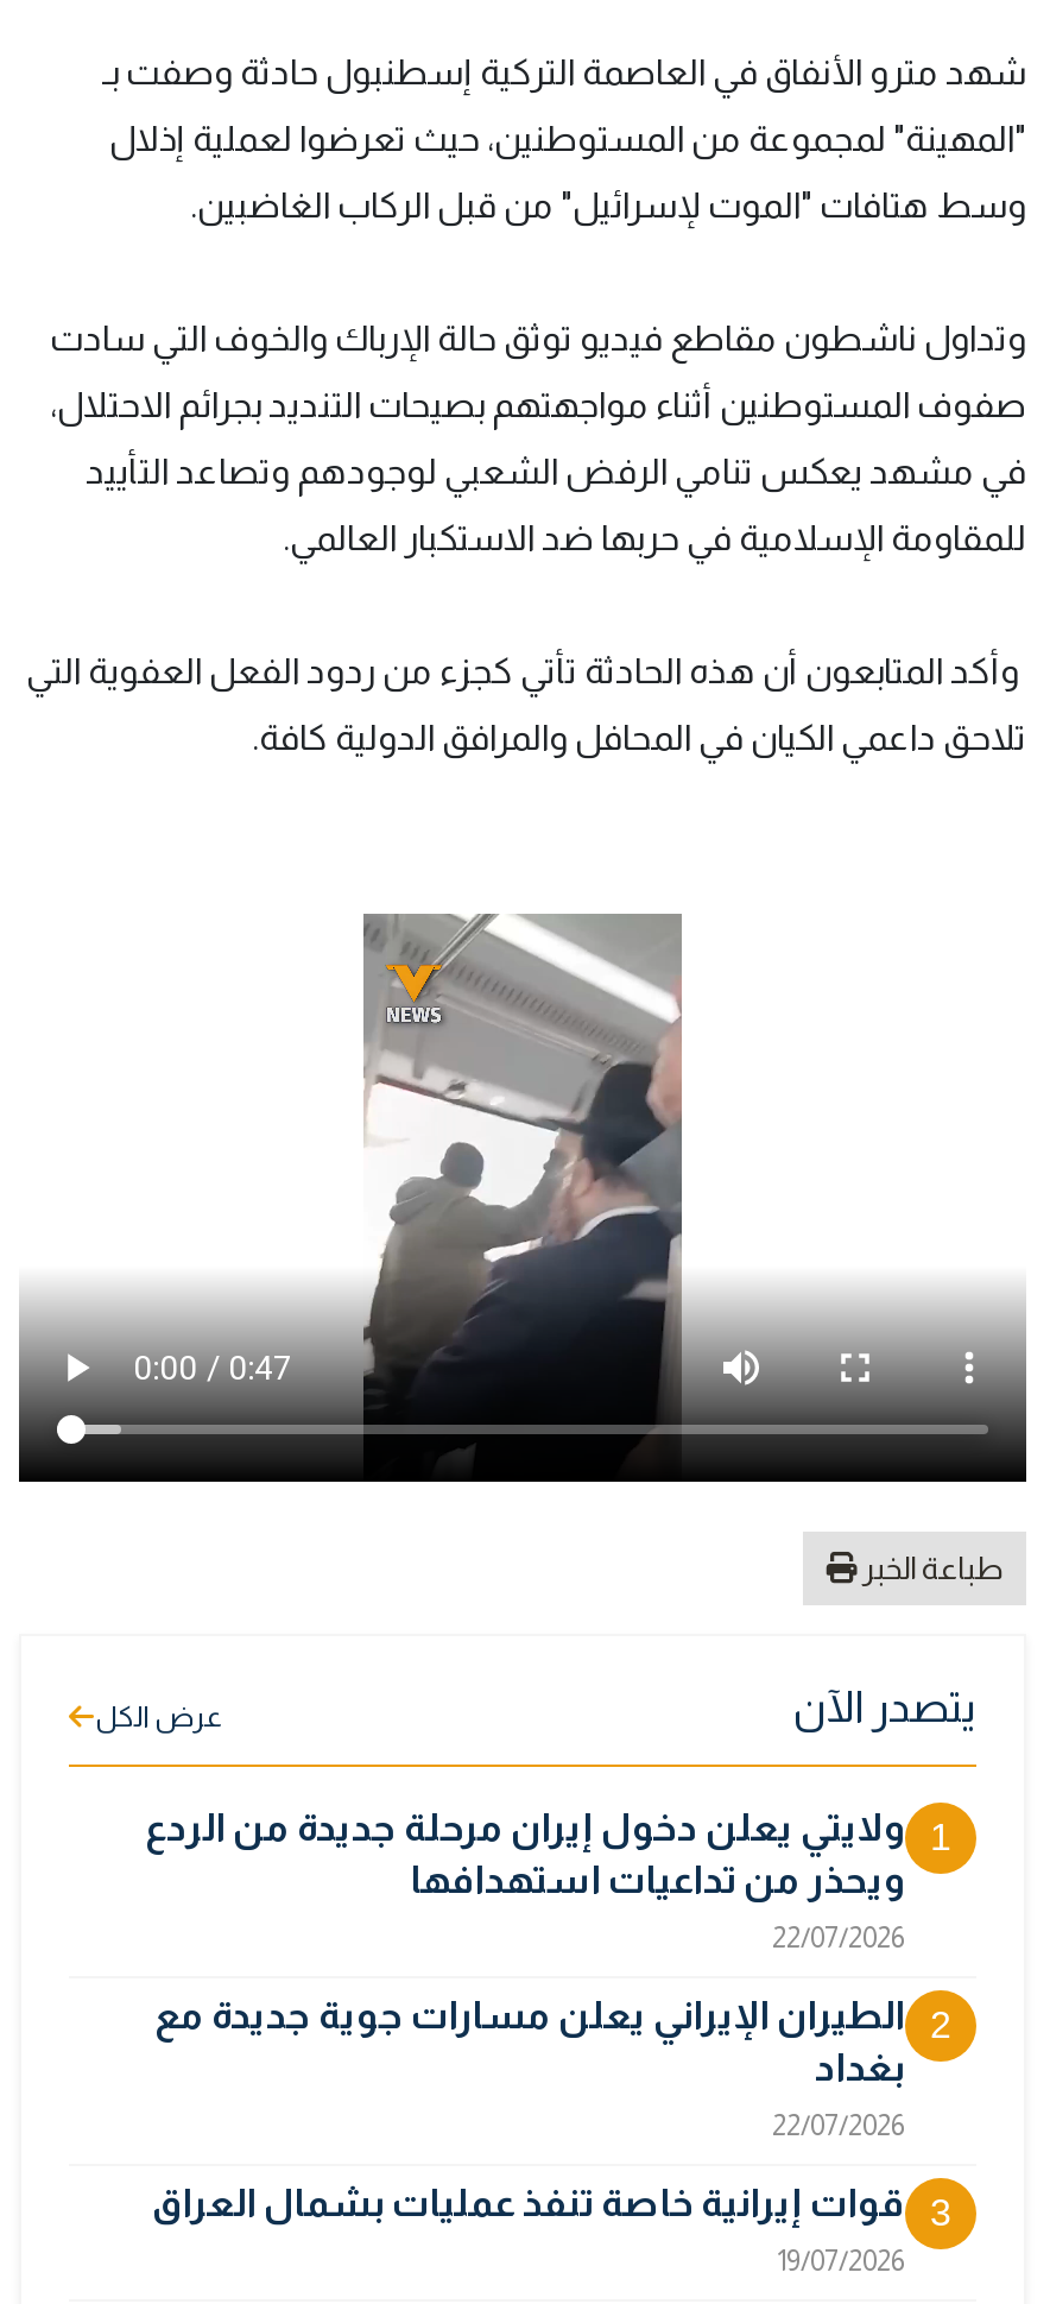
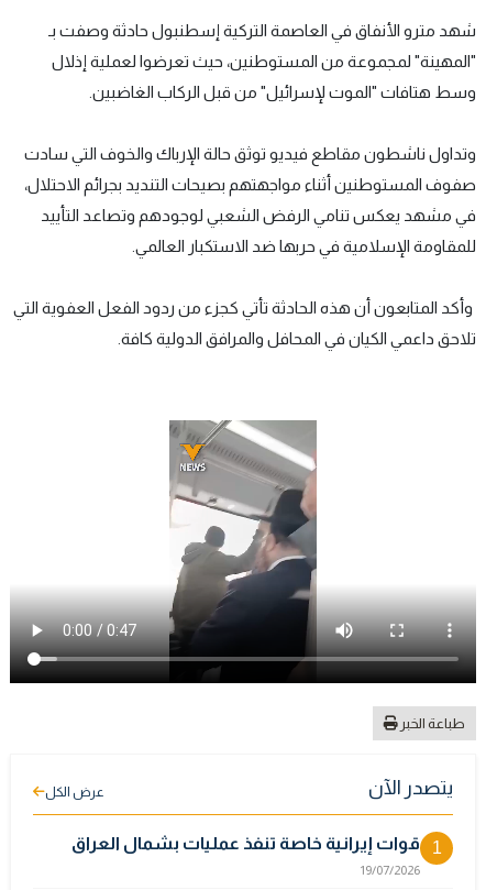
[145,1807,951,2232] ولايتي يعلن دخول إيران مرحلة جديدة من الردع | ويحذر من تداعيات استهدافها | 22/07/2026 | 2 | الطيران الإيراني يعلن مسارات جوية جديدة مع | بغداد | 22/07/2026 | 3 -> none

